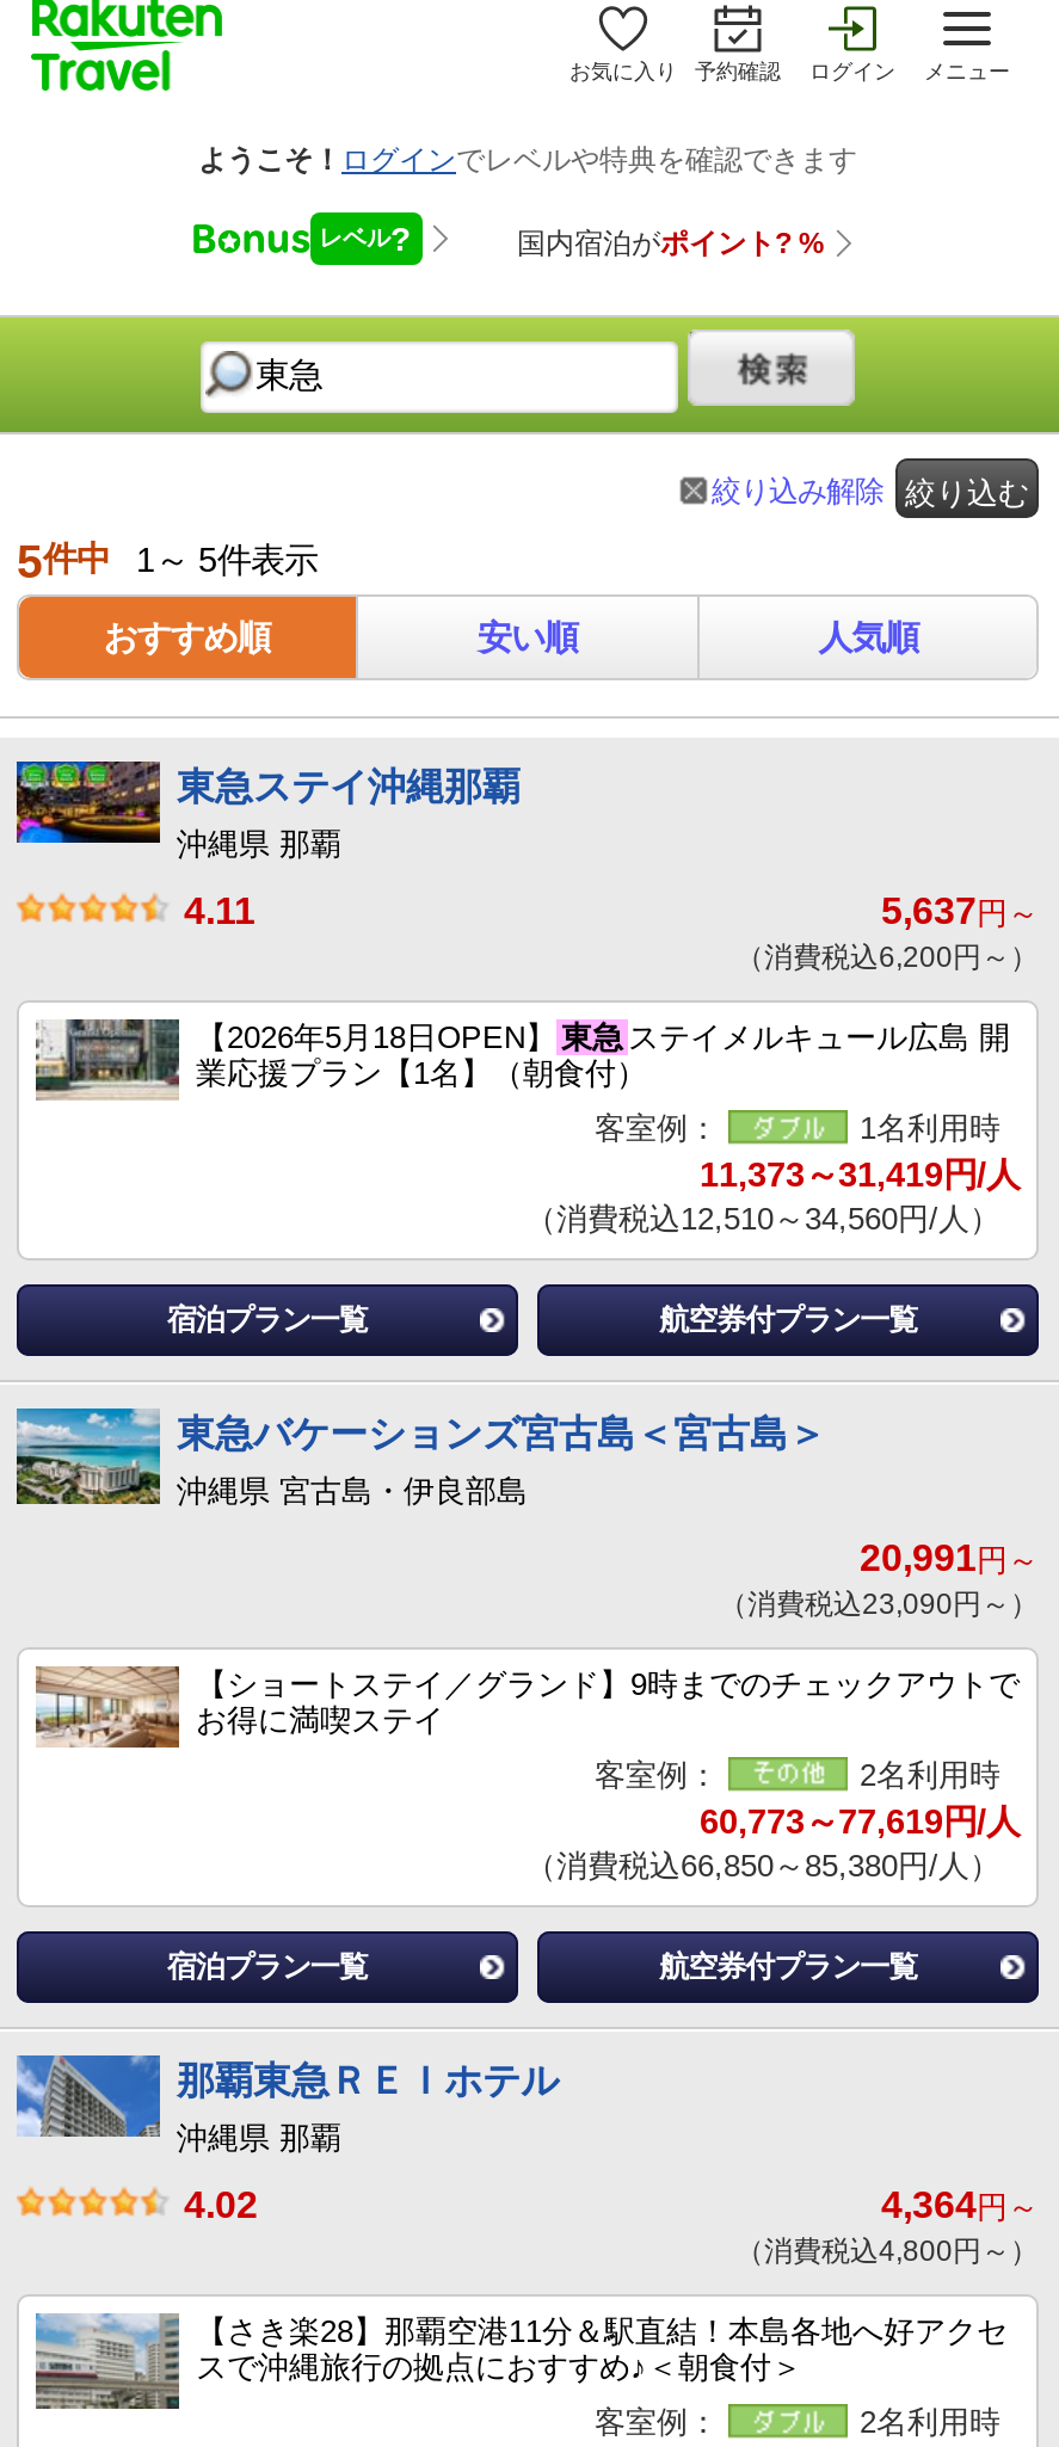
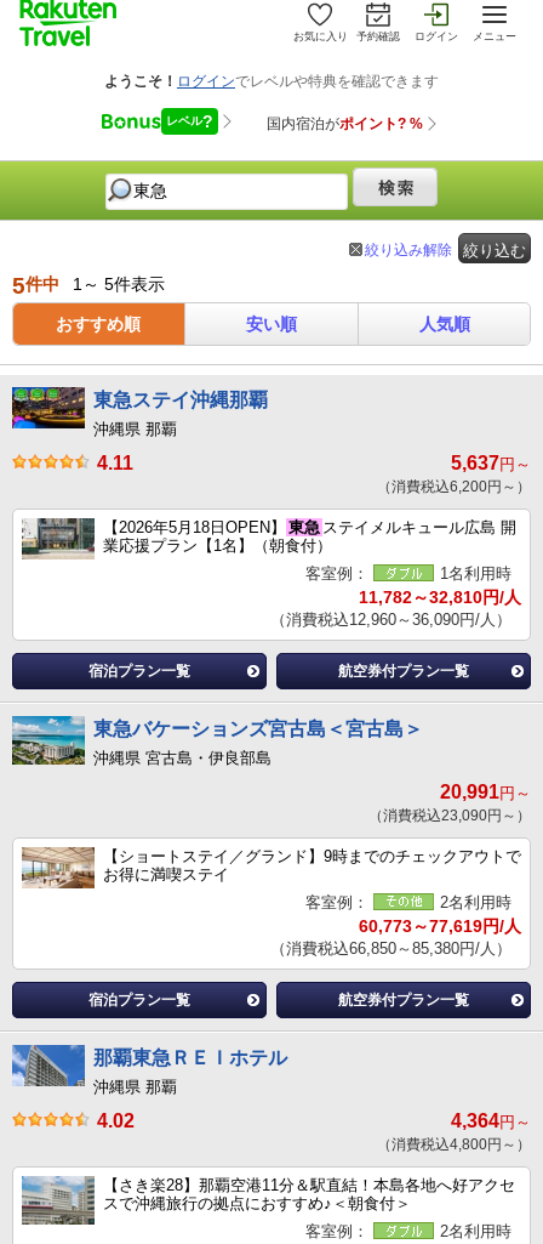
[700,1155,1020,1194] 11,373～31,419円/人 -> [359,587,521,607] 11,782～32,810円/人
[525,1201,1000,1237] （消費税込12,510～34,560円/人） -> [270,610,511,629] （消費税込12,960～36,090円/人）

